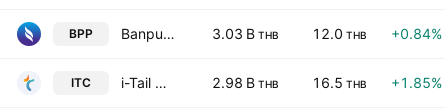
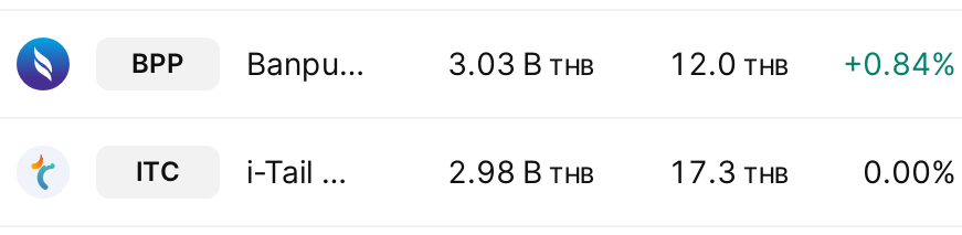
[312,74,367,91] 16.5 THB -> [668,152,790,190] 17.3 THB
[391,74,442,91] +1.85% -> [863,152,955,190] 0.00%

